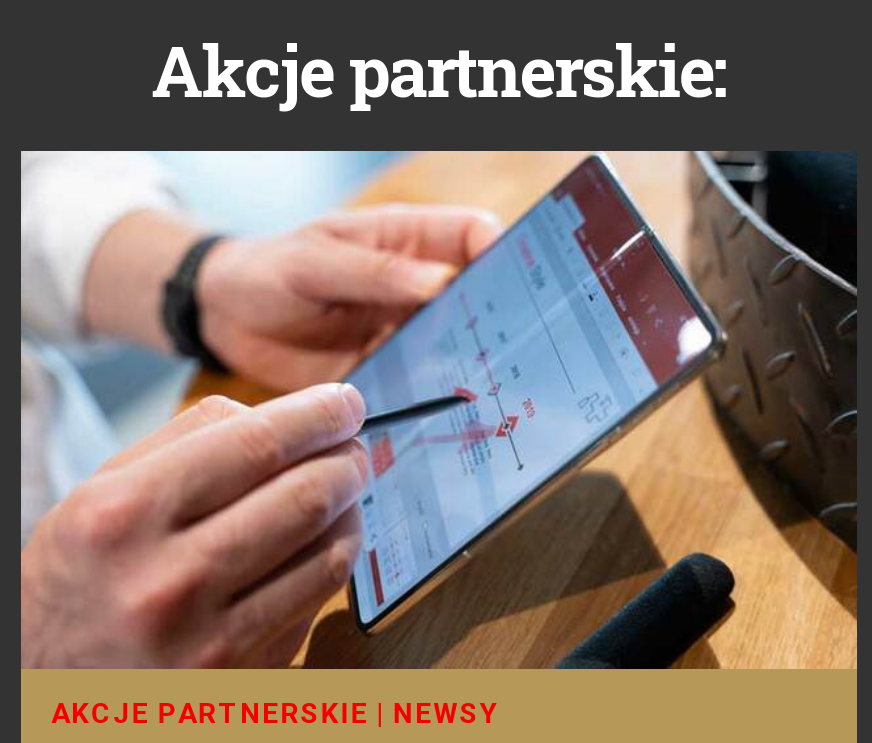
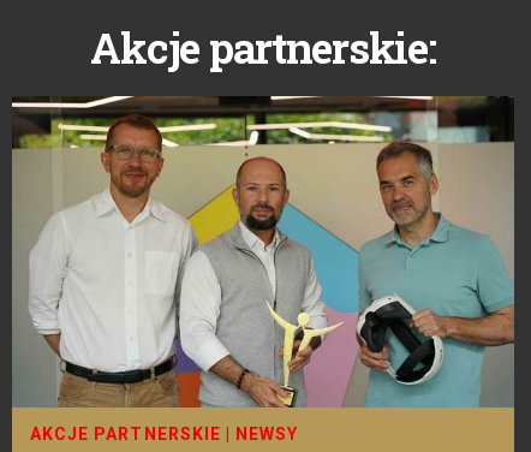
[19,149,857,671] [image] -> [12,95,515,408] [image]

